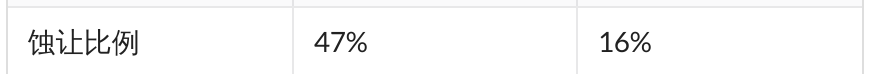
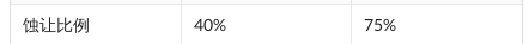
[314,23,368,57] 47% -> [194,14,226,34] 40%
[598,23,652,57] 16% -> [364,14,396,34] 75%

